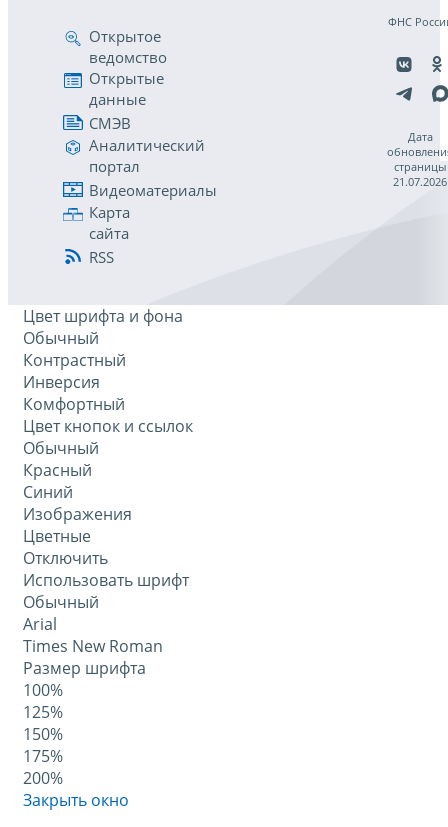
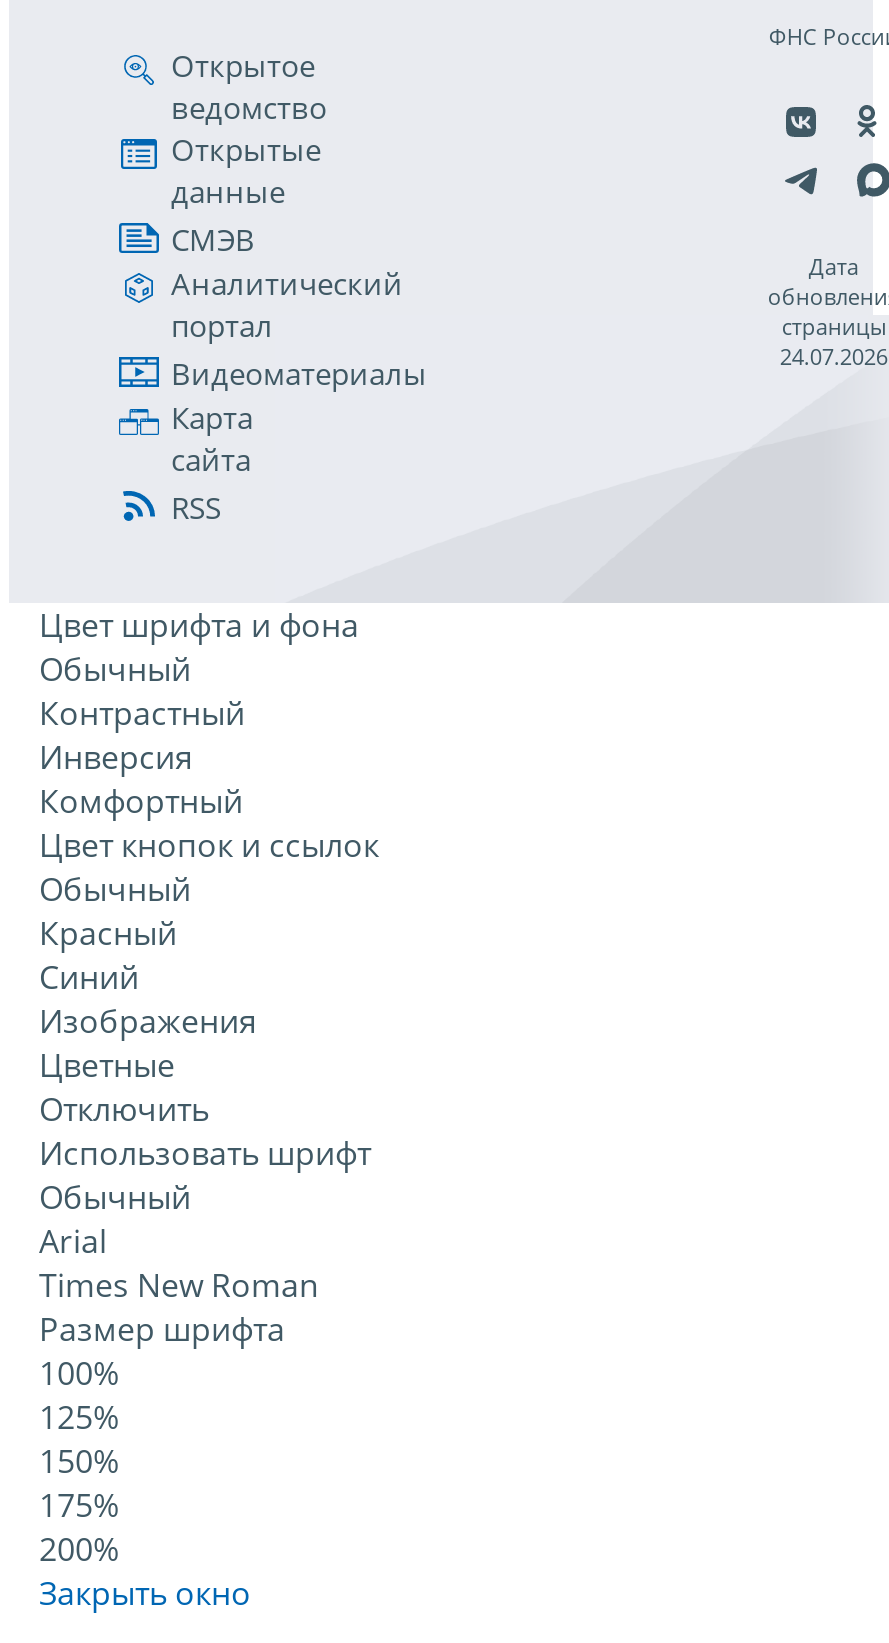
[393,174,447,189] 21.07.2026 -> [780,342,888,372] 24.07.2026

